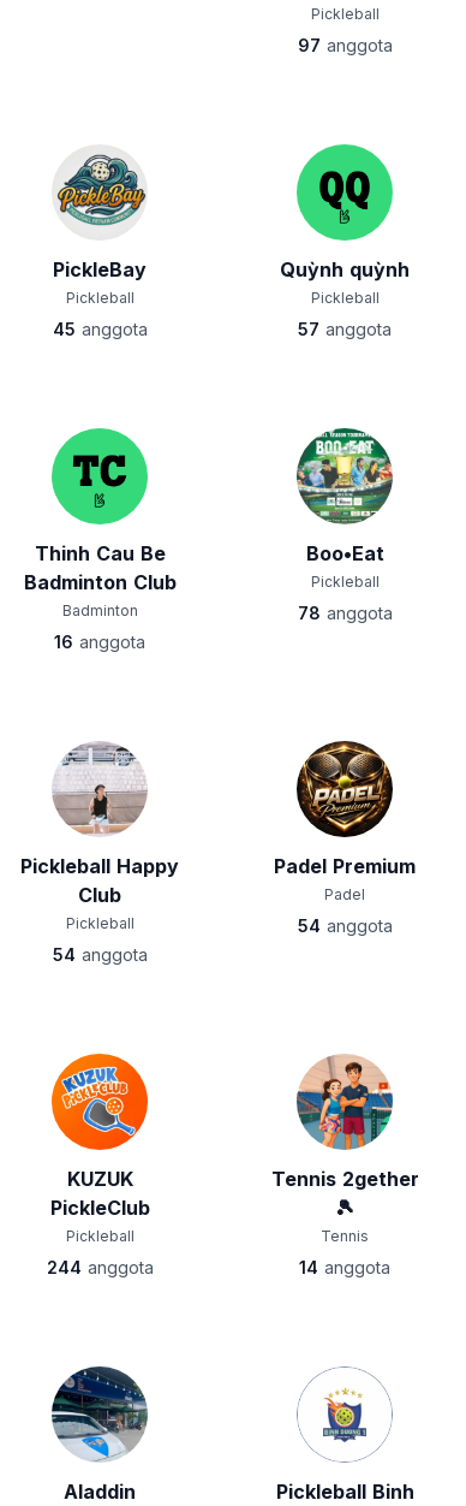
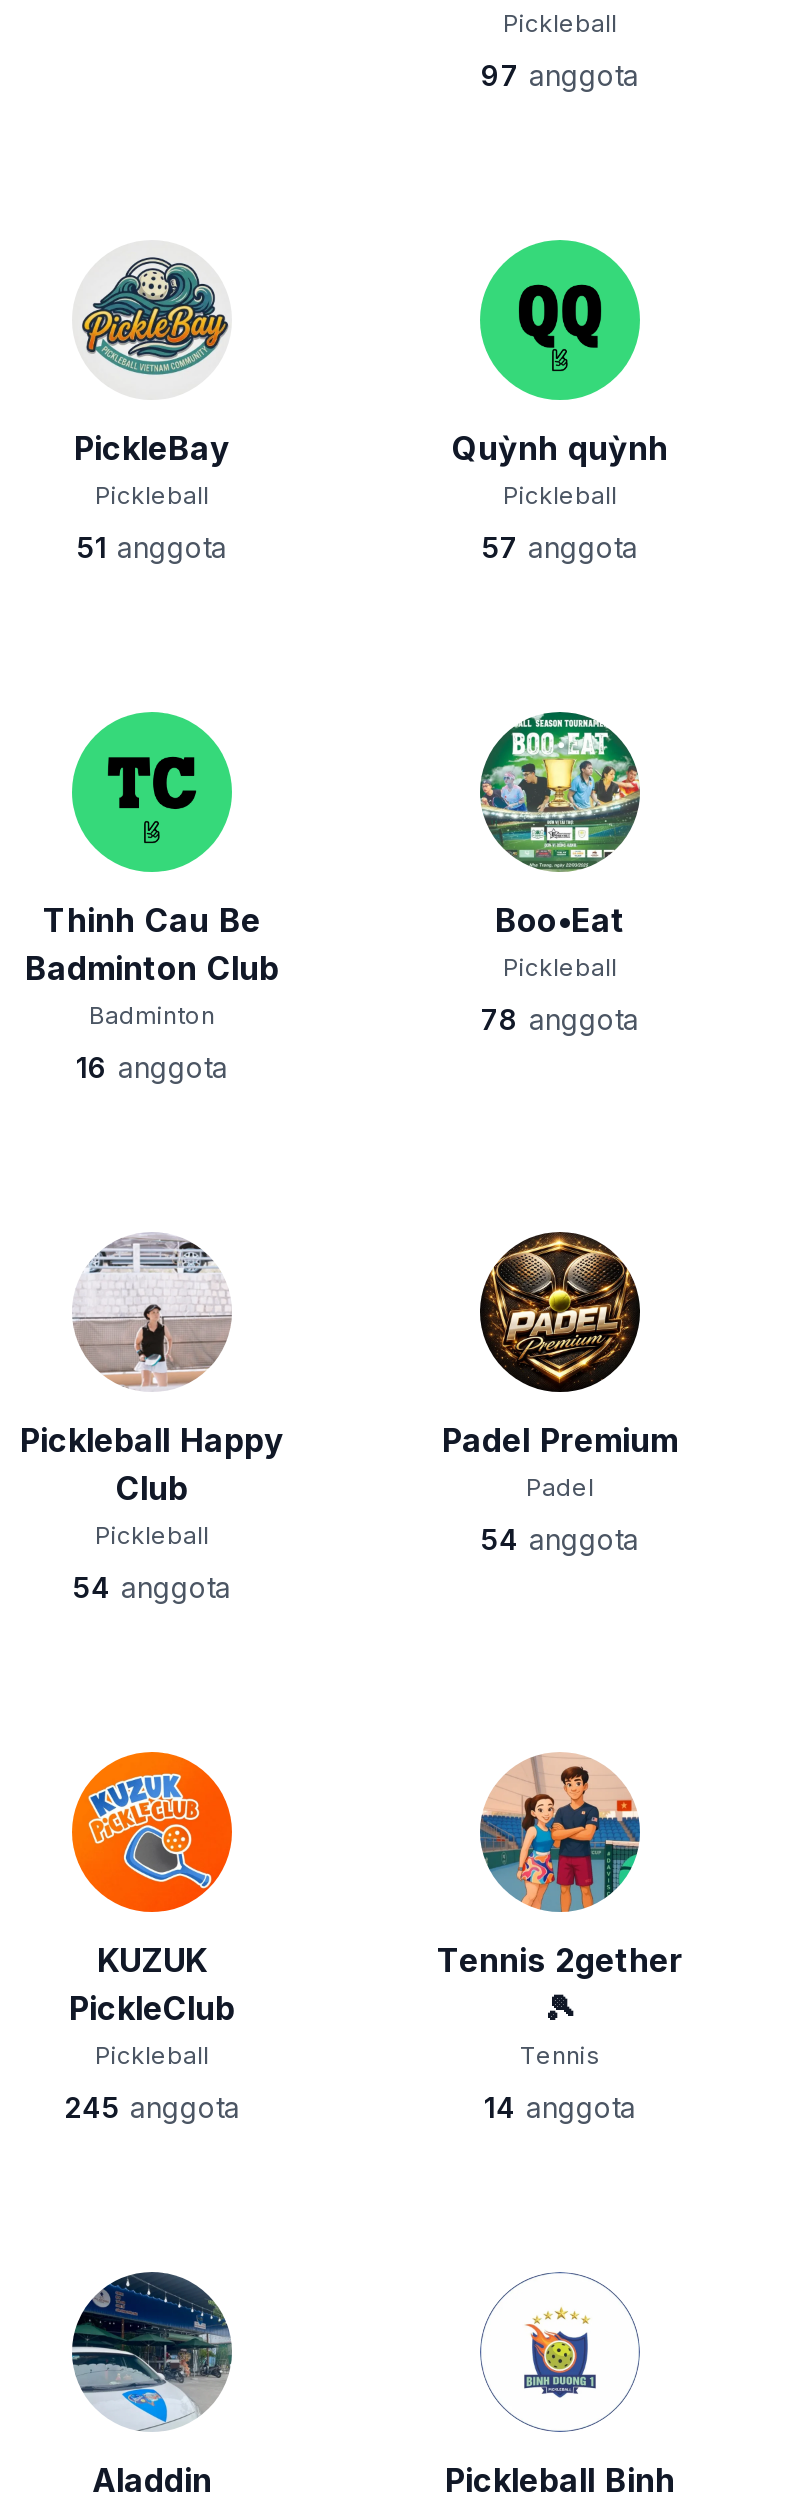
[52,319,147,339] 45 anggota -> [77,530,227,564] 51 anggota
[46,1257,153,1277] 244 anggota -> [64,2090,240,2124] 245 anggota

